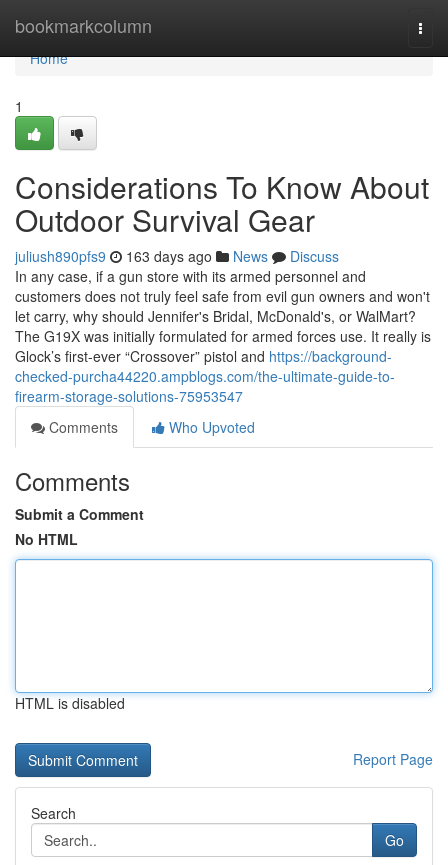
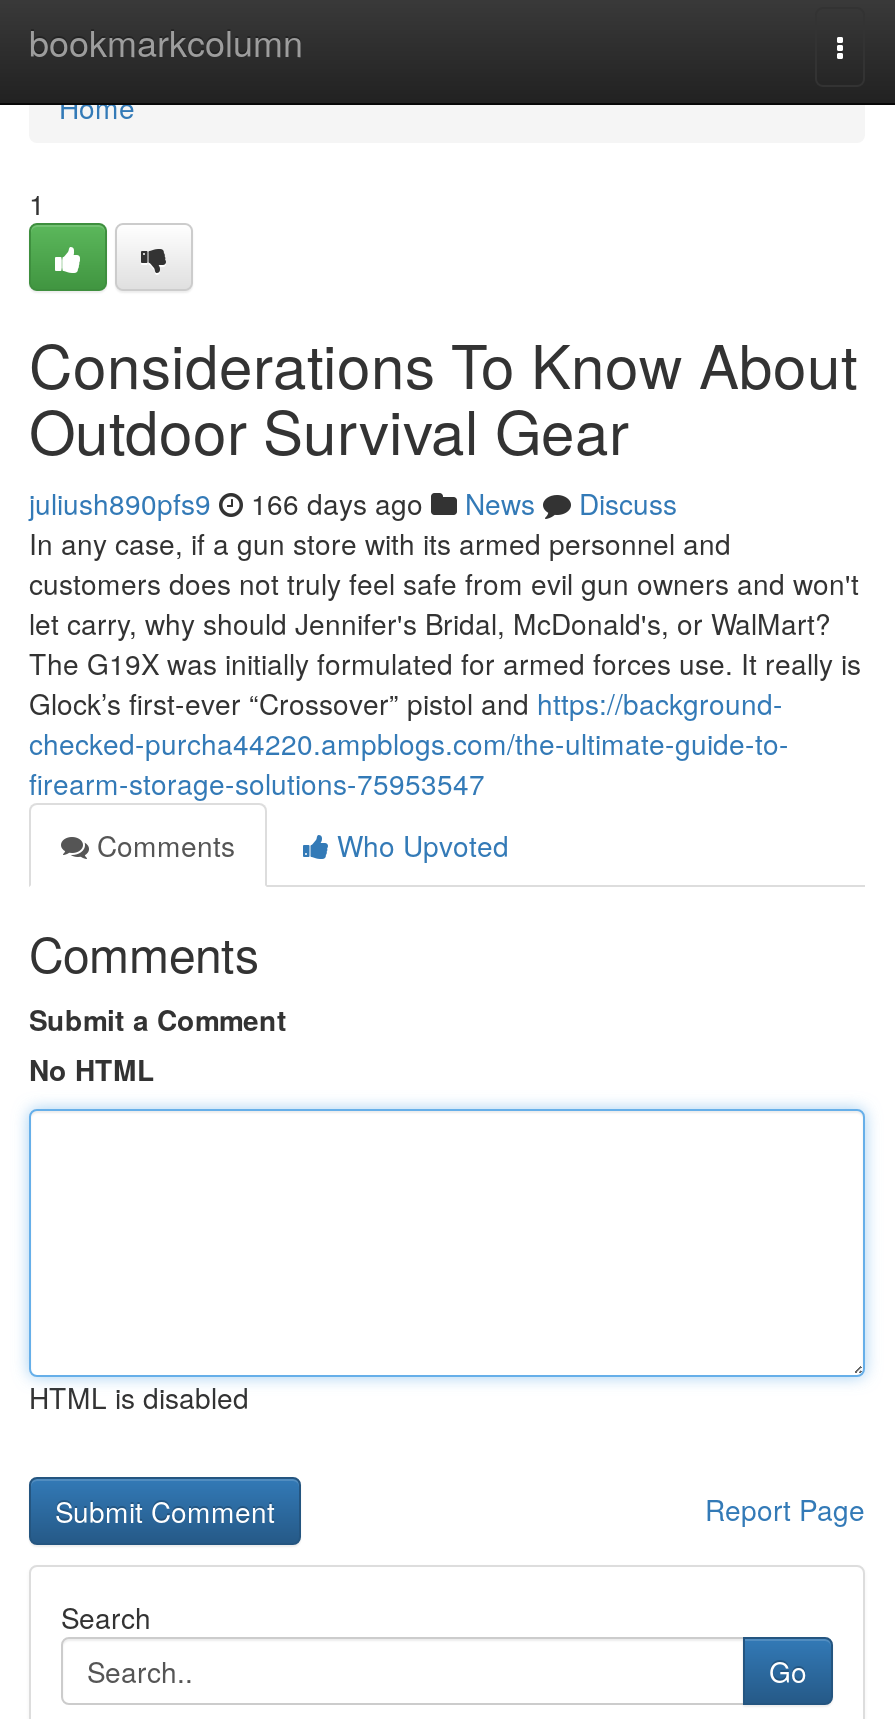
[15,246,339,266] juliush890pfs9 163 days ago News Discuss -> [29,483,677,523] juliush890pfs9 166 days ago News Discuss

